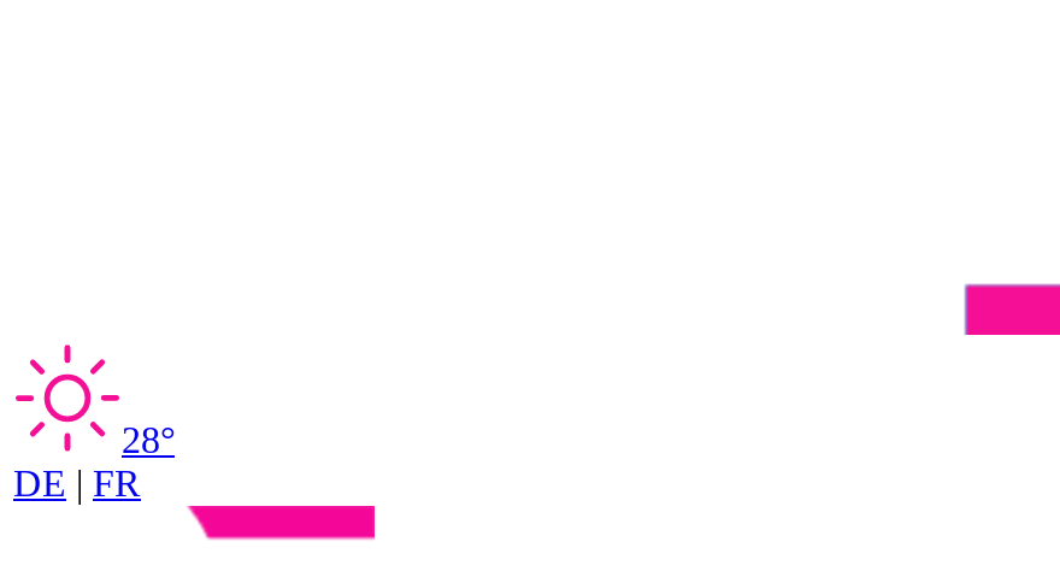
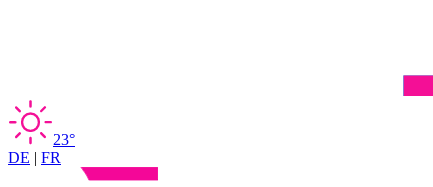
[122,419,175,460] 28° -> [53,131,75,148] 23°

